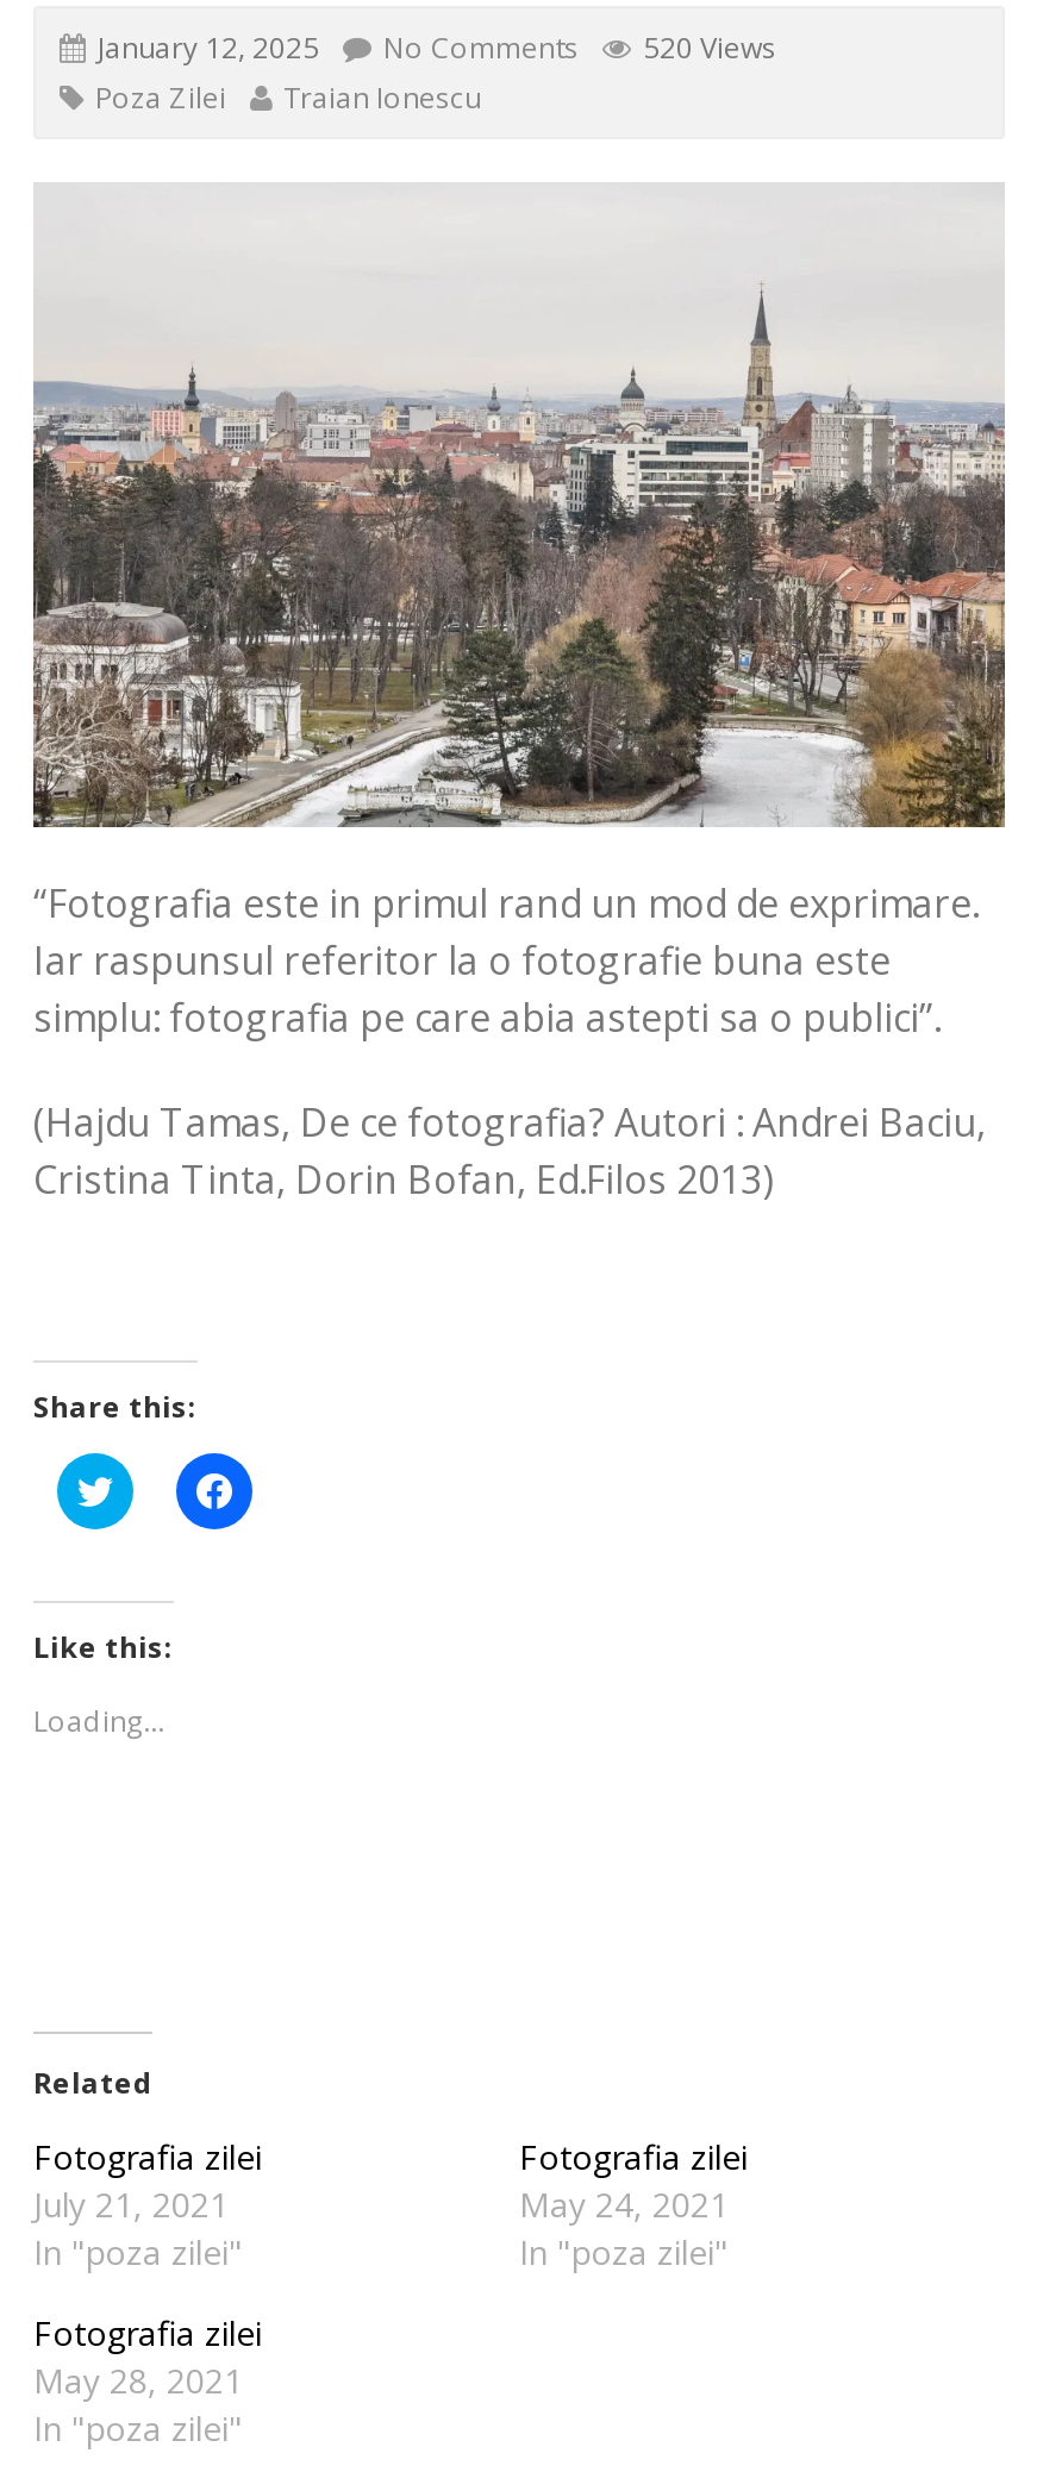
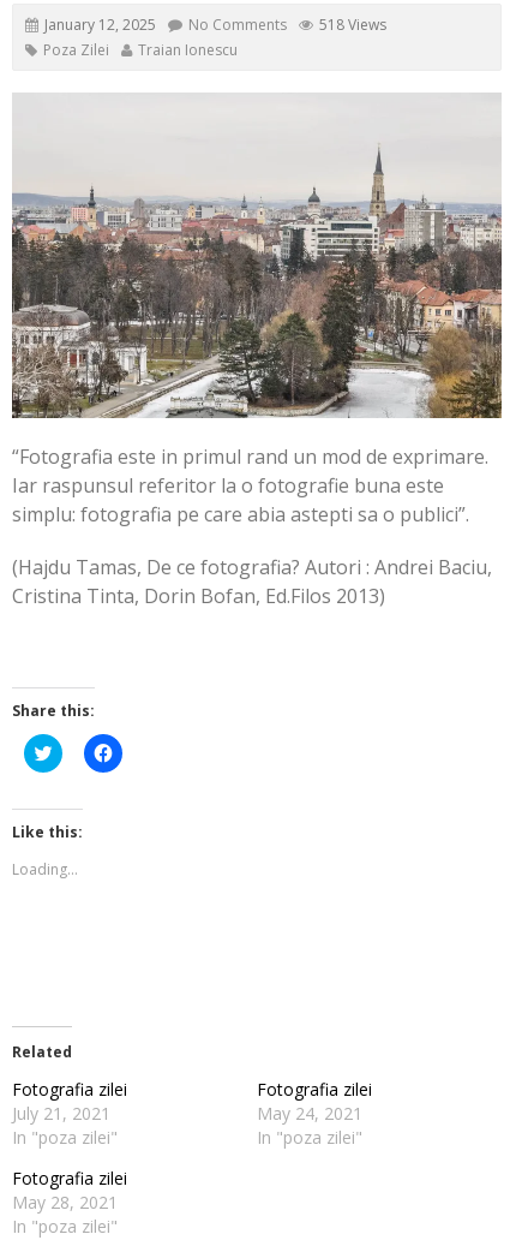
[98,26,776,67] January 12, 2025 No Comments 520 Views -> [44,14,386,34] January 12, 2025 No Comments 518 Views

